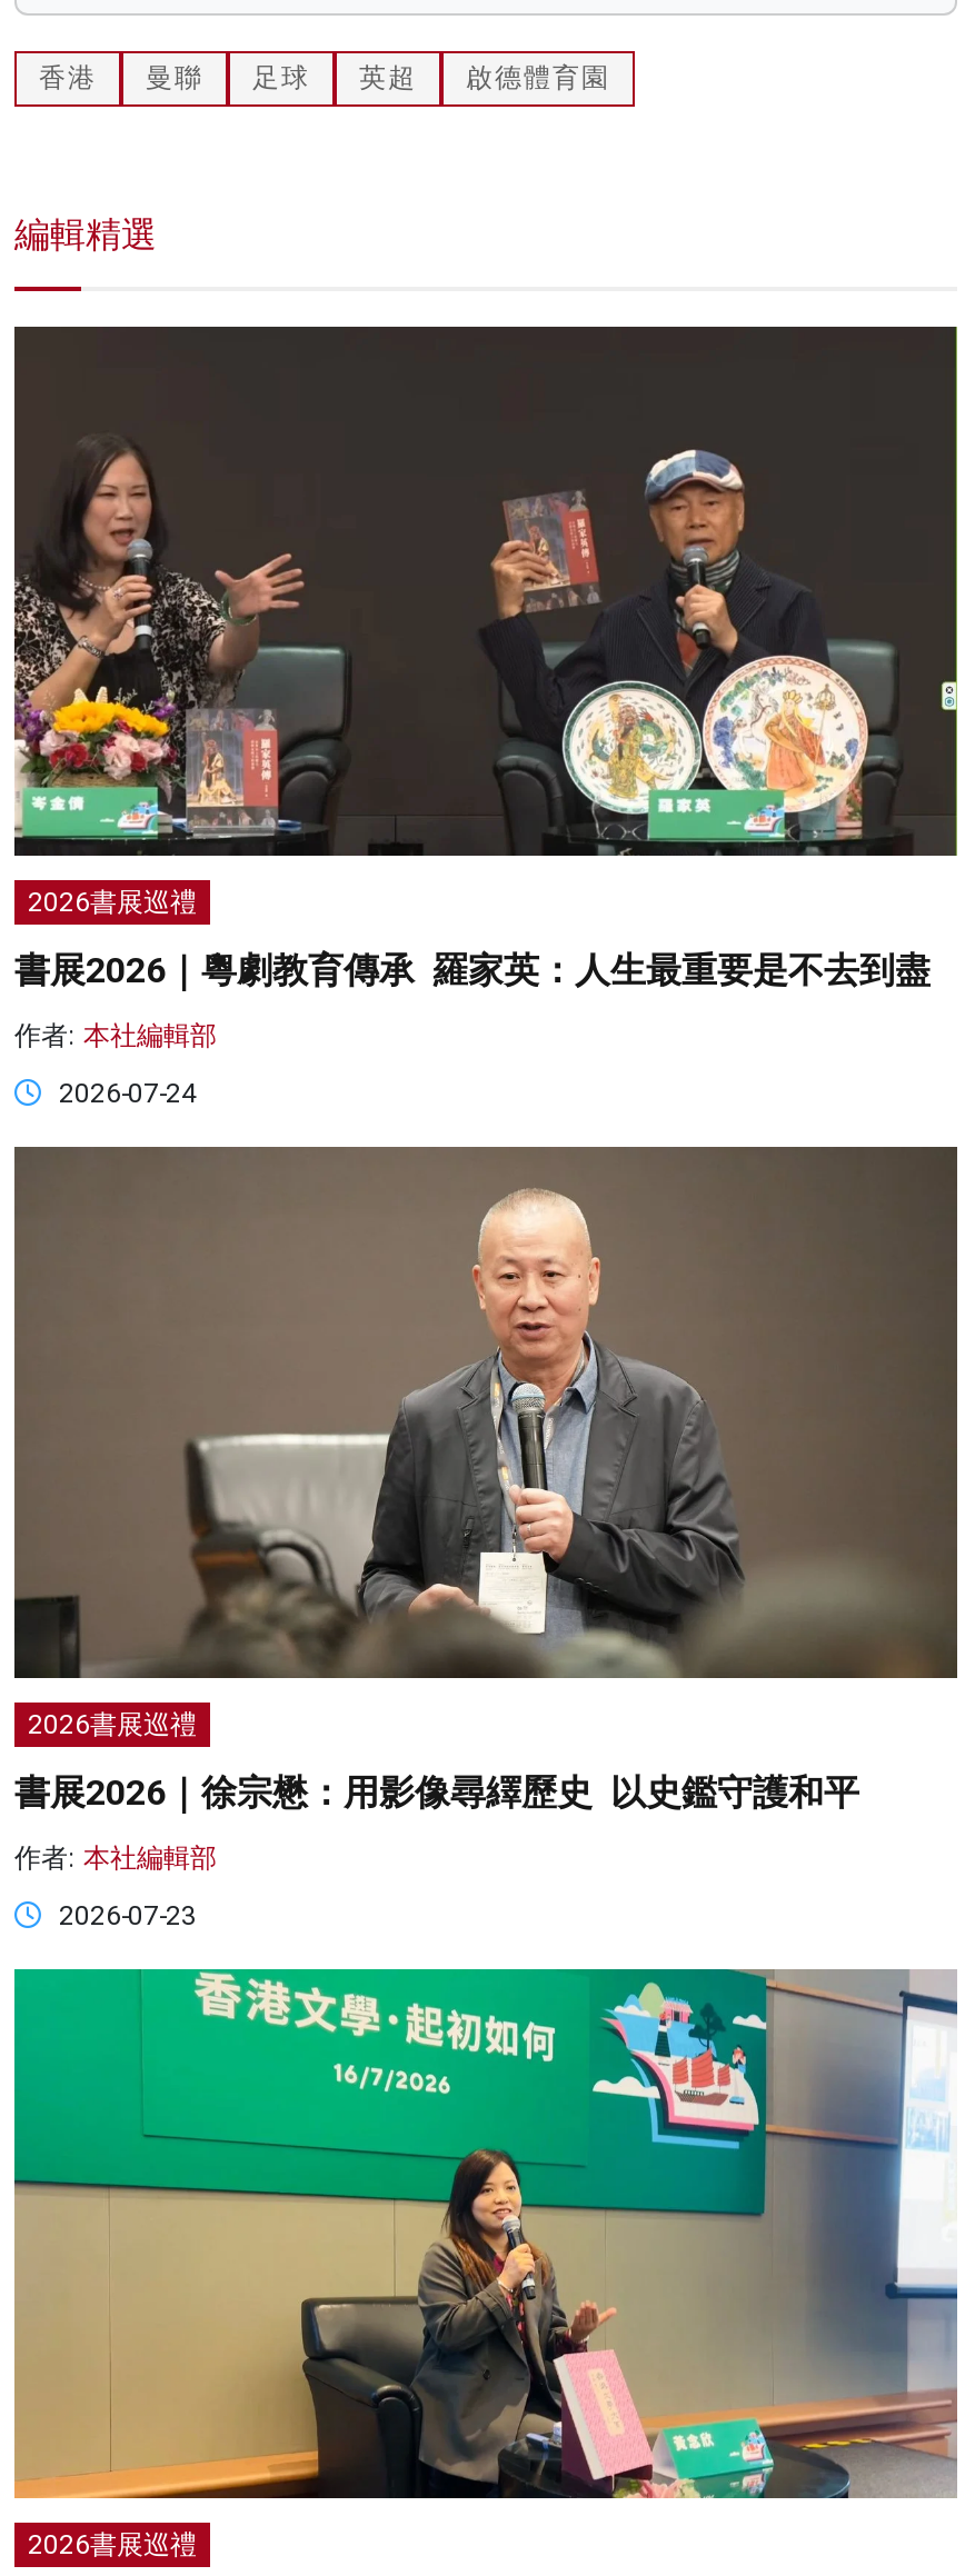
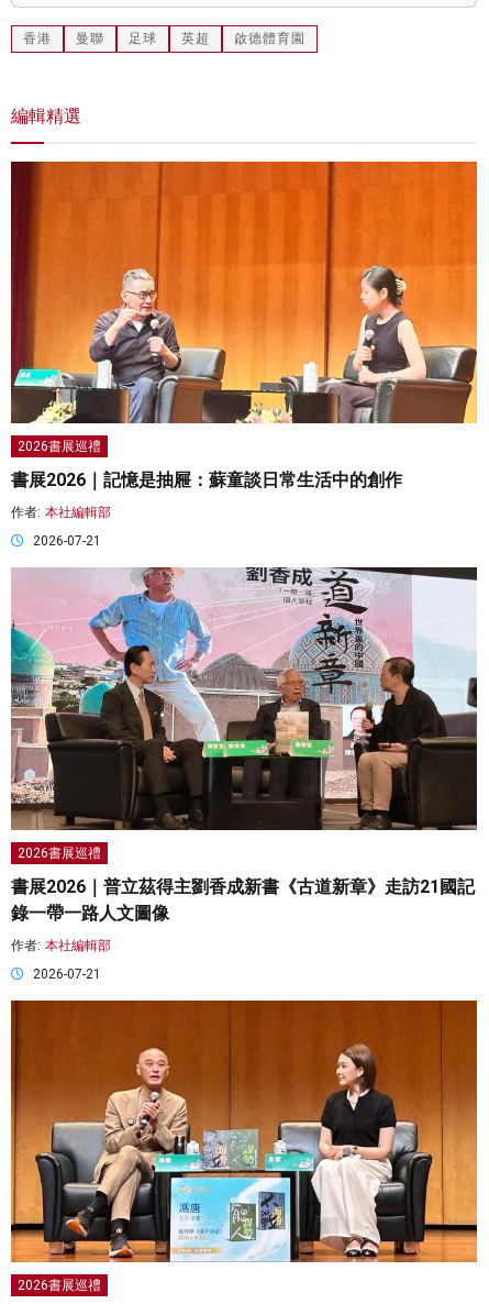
[12,325,959,858] [image] -> [10,161,478,424] [image]
[14,949,931,992] 書展2026｜粵劇教育傳承 羅家英：人生最重要是不去到盡 -> [11,470,402,491] 書展2026｜記憶是抽屜：蘇童談日常生活中的創作
[59,1078,197,1110] 2026-07-24 -> [33,533,101,549] 2026-07-21
[12,1145,959,1680] [image] -> [10,567,477,831] [image]
[14,1771,859,1813] 書展2026｜徐宗懋：用影像尋繹歷史 以史鑑守護和平 -> [11,876,475,923] 書展2026｜普立茲得主劉香成新書《古道新章》走訪21國記 | 錄一帶一路人文圖像
[59,1900,197,1931] 2026-07-23 -> [33,966,101,982] 2026-07-21
[12,1967,959,2500] [image] -> [10,999,478,1263] [image]

